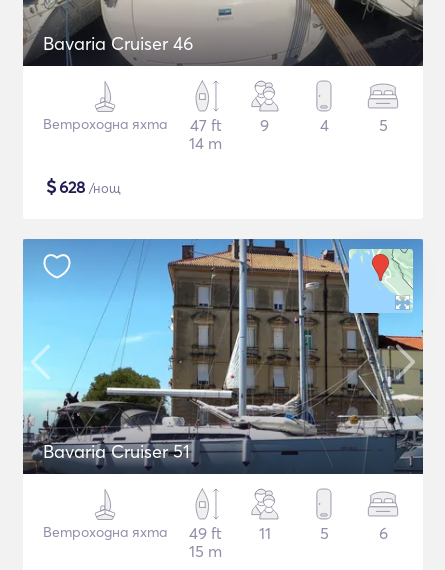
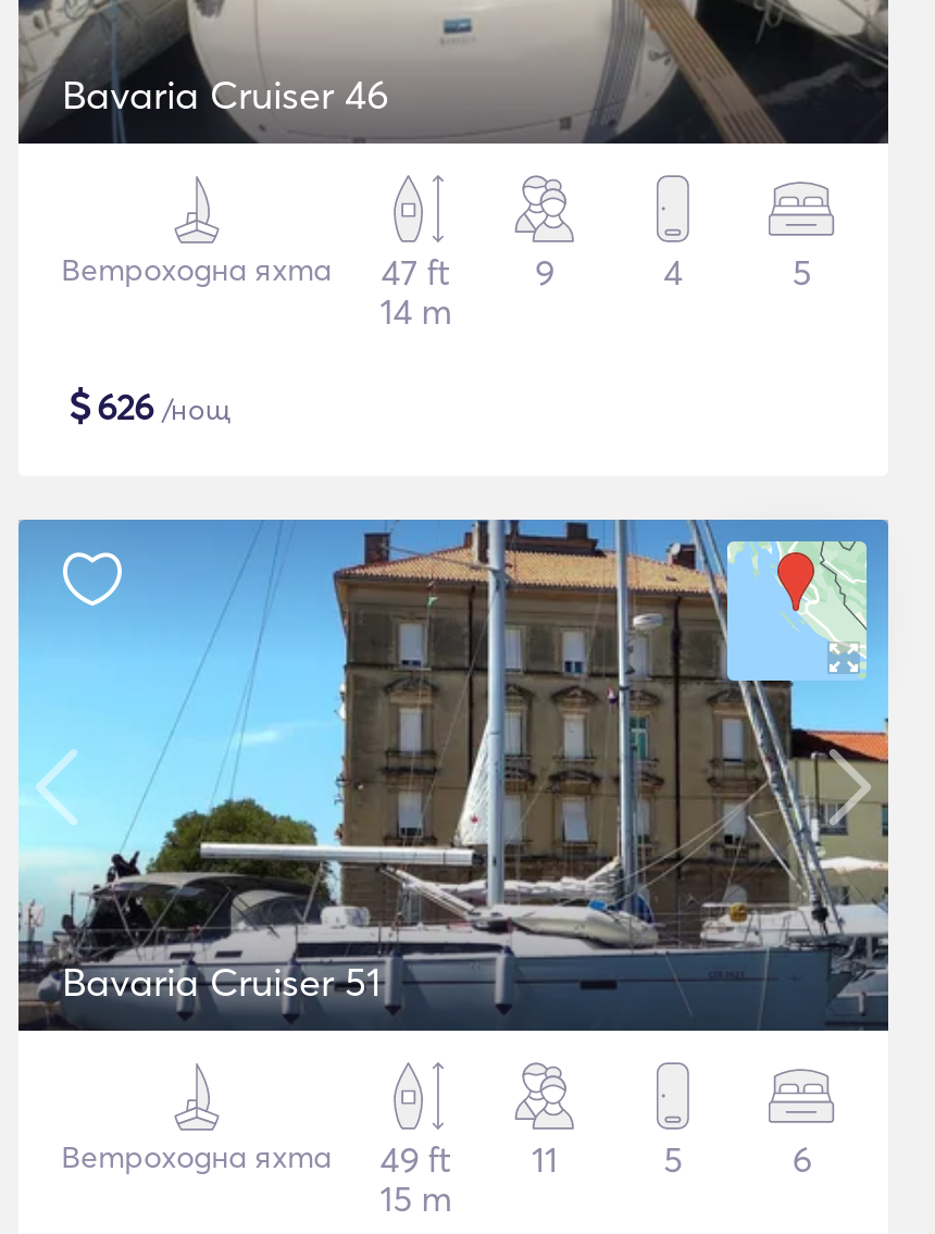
[46,175,121,198] $628 /нощ -> [68,381,232,431] $626 /нощ

